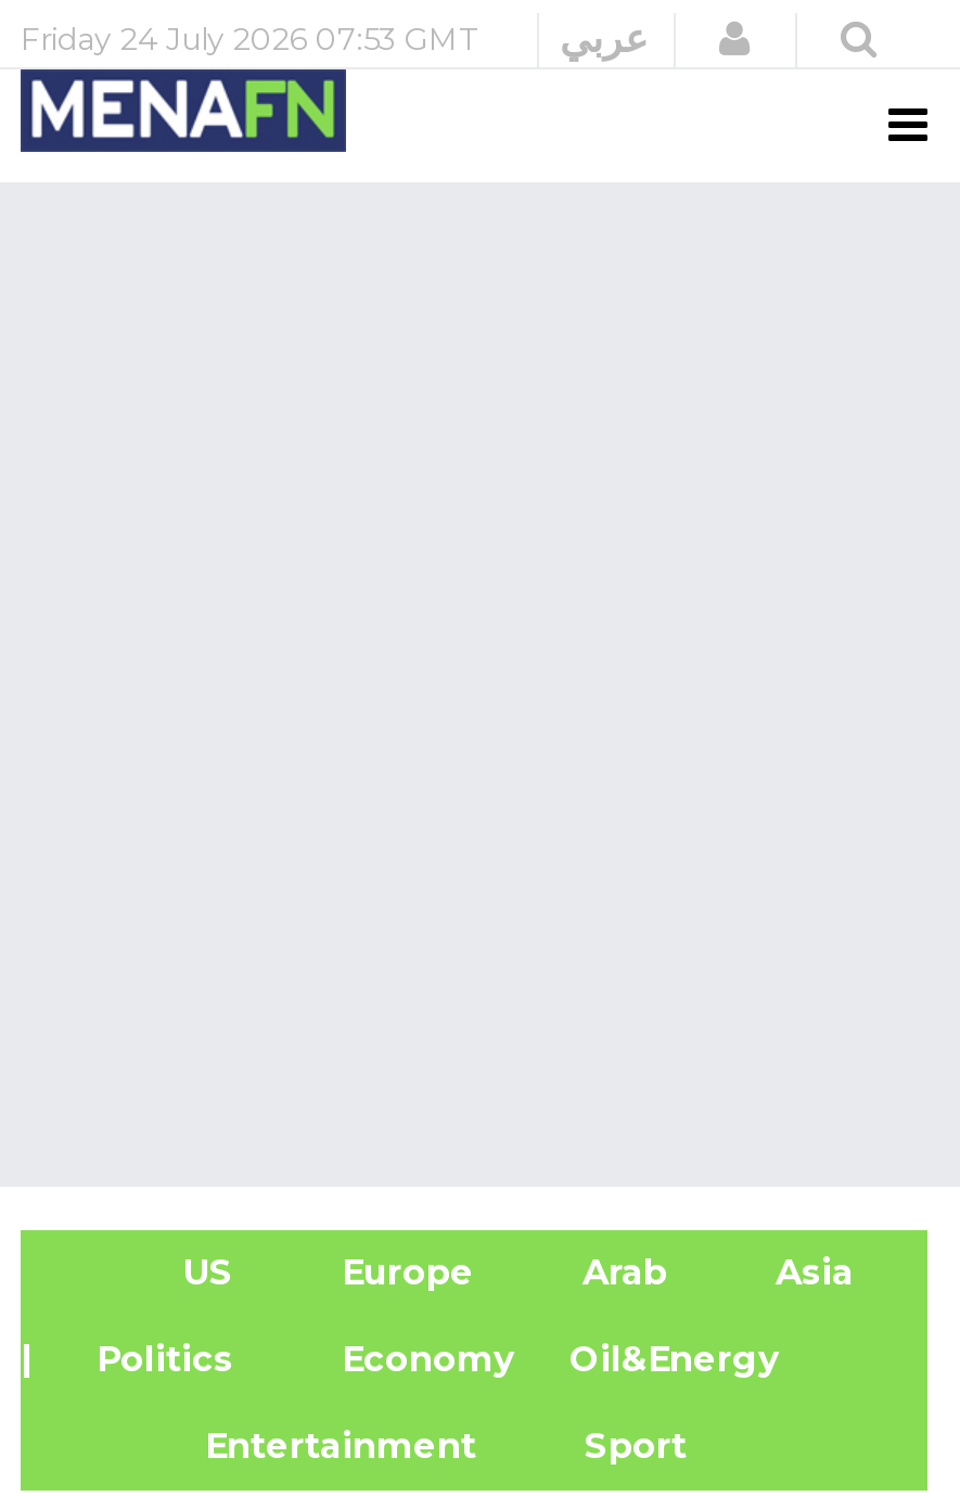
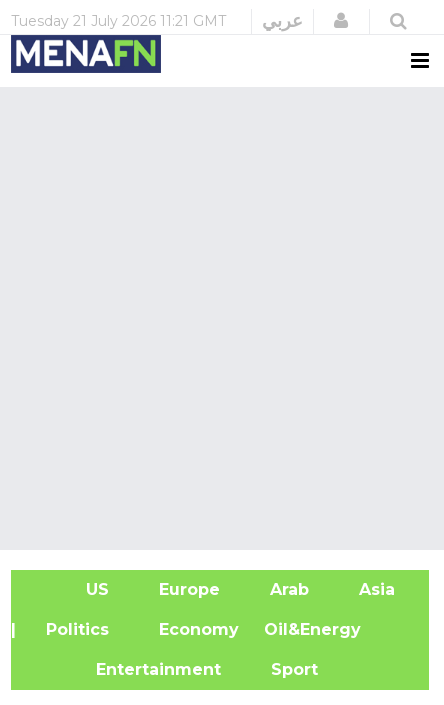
[21,20,476,59] Friday 24 July 2026 07:53 GMT -> [11,12,226,30] Tuesday 21 July 2026 11:21 GMT

